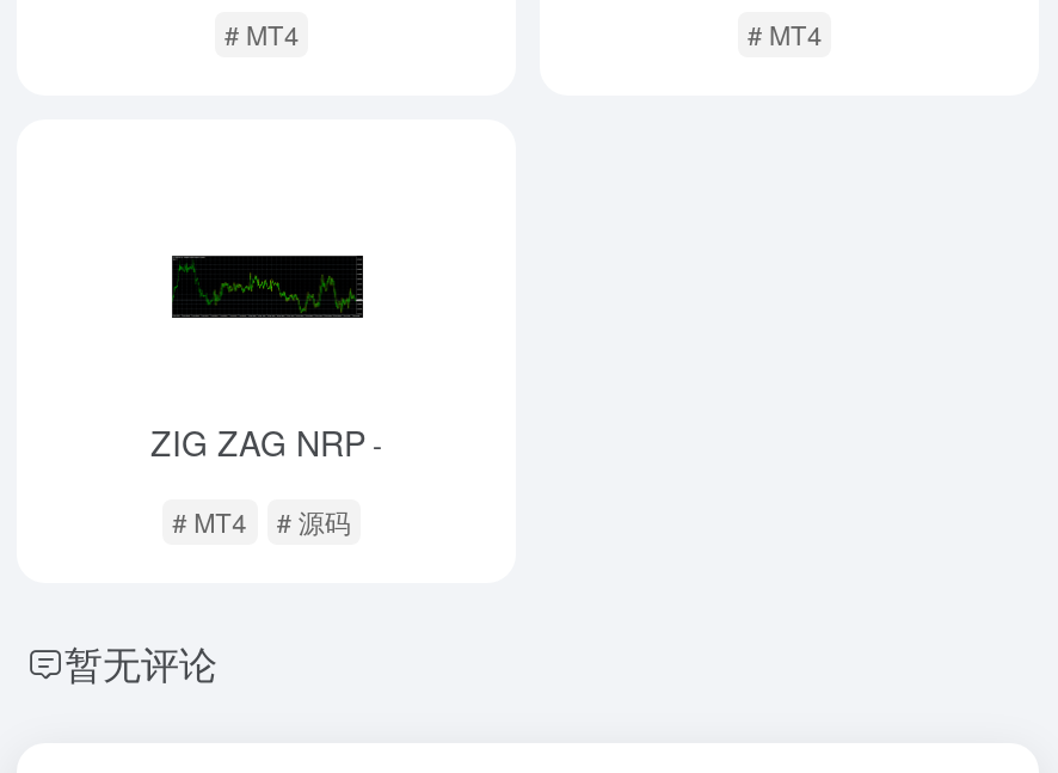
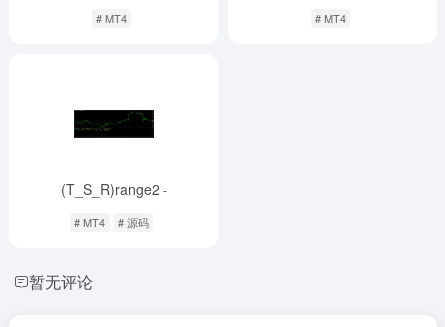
[150,418,382,466] ZIG ZAG NRP - -> [60,179,166,199] (T_S_R)range2 -

